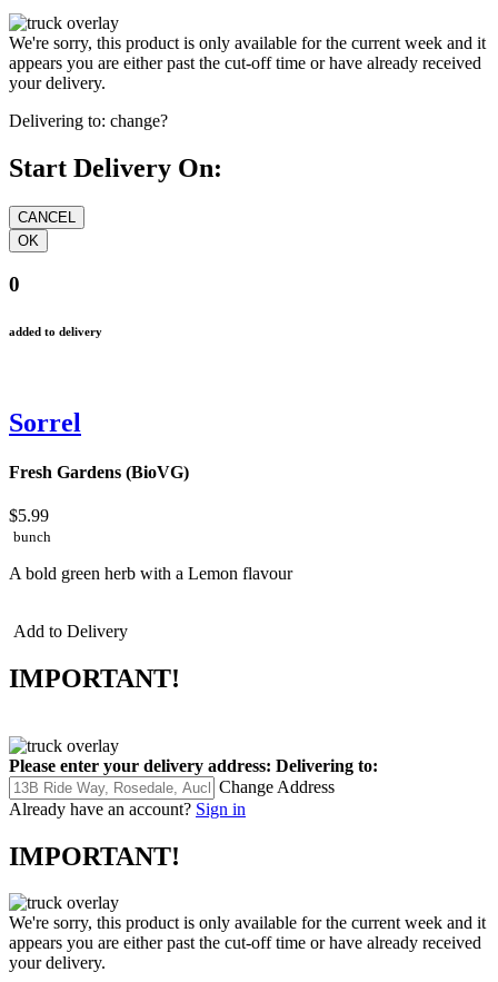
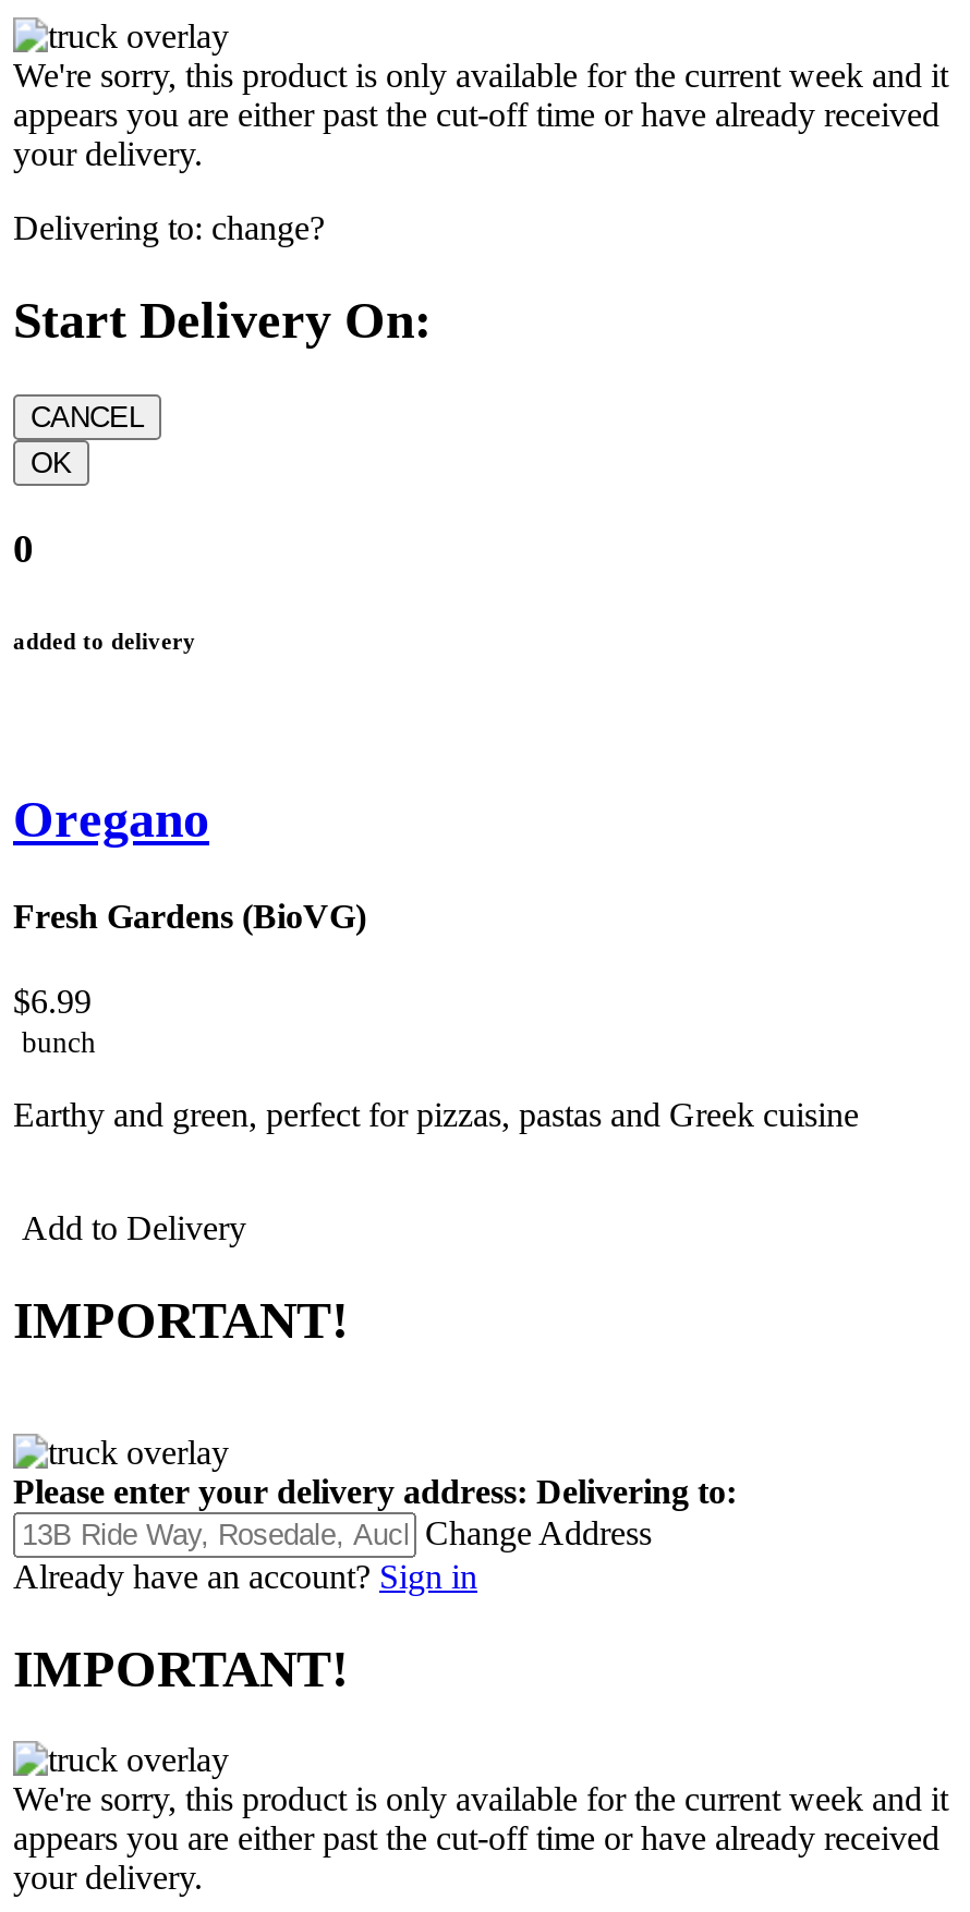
[9,408,81,437] Sorrel -> [13,792,209,848] Oregano
[9,506,49,525] $5.99 -> [13,982,92,1019] $6.99
[9,564,292,583] A bold green herb with a Lemon flavour -> [13,1096,859,1133] Earthy and green, perfect for pizzas, pastas and Greek cuisine

